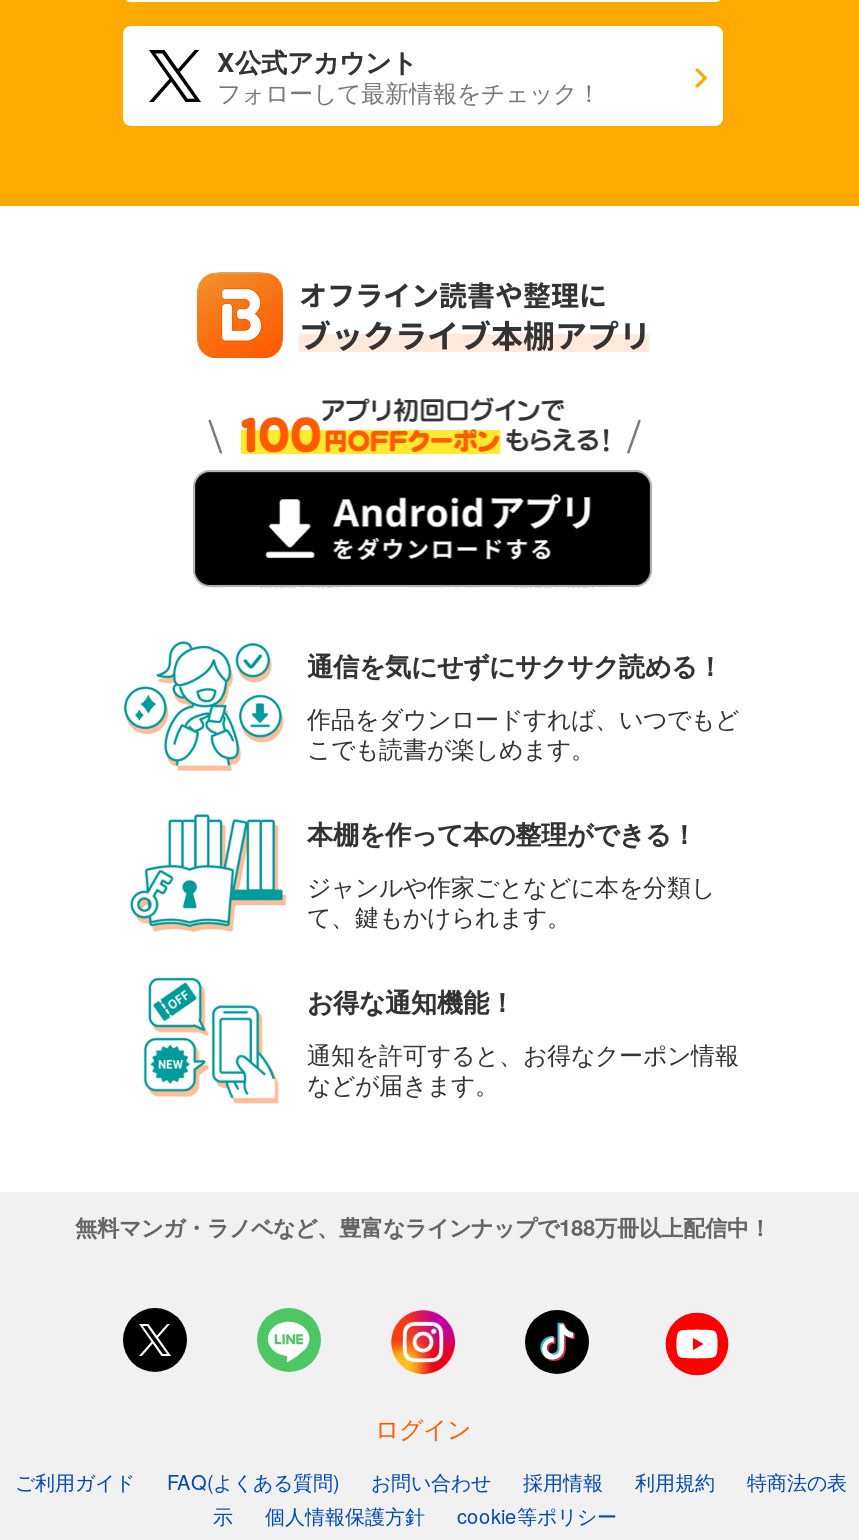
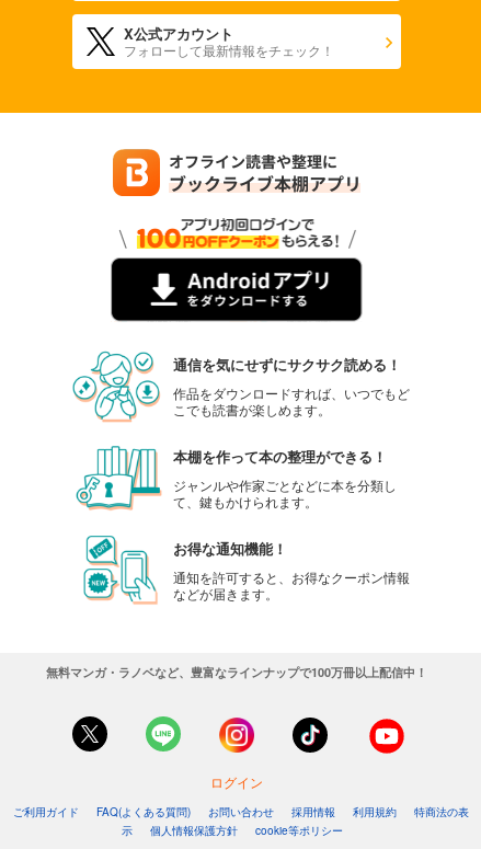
[75,1211,771,1241] 無料マンガ・ラノベなど、豊富なラインナップで188万冊以上配信中！ -> [46,663,427,680] 無料マンガ・ラノベなど、豊富なラインナップで100万冊以上配信中！

